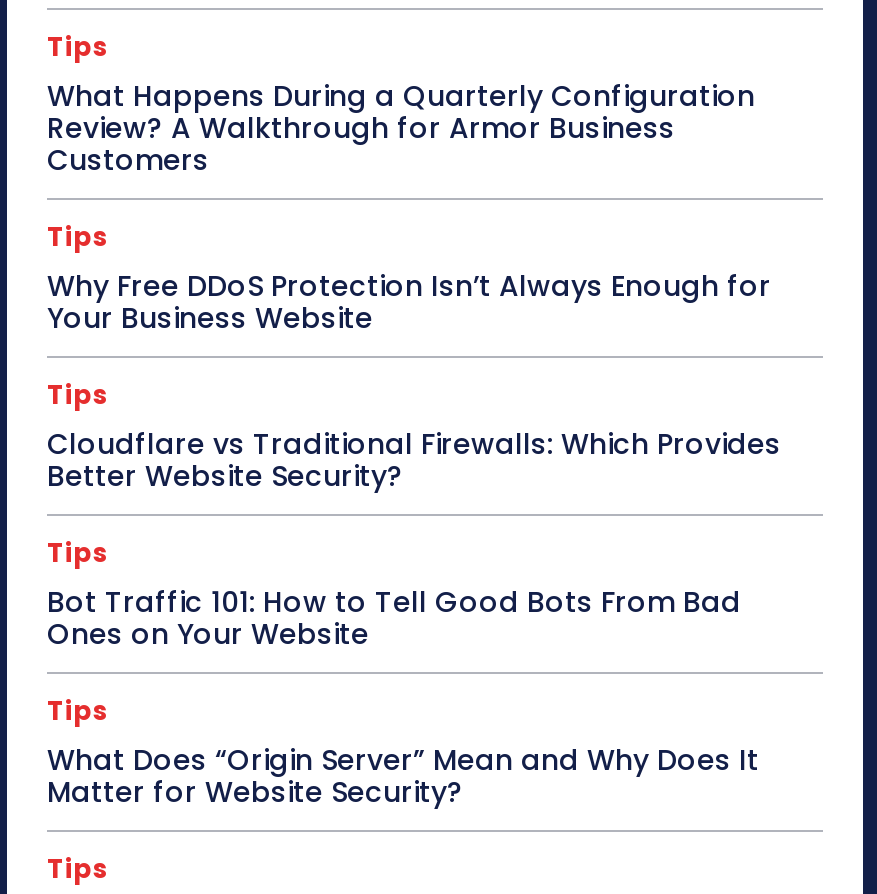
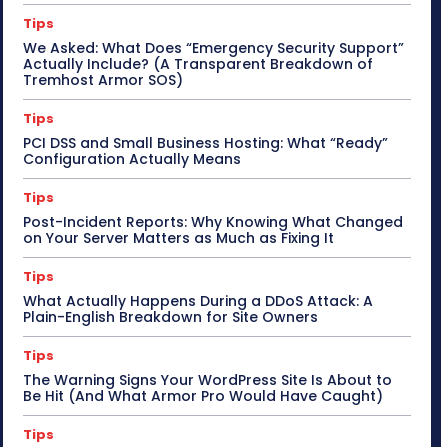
[47,77,755,181] What Happens During a Quarterly Configuration | Review? A Walkthrough for Armor Business | Customers -> [23,38,404,90] We Asked: What Does “Emergency Security Support” | Actually Include? (A Transparent Breakdown of | Tremhost Armor SOS)
[47,267,771,339] Why Free DDoS Protection Isn’t Always Enough for | Your Business Website -> [23,133,388,169] PCI DSS and Small Business Hosting: What “Ready” | Configuration Actually Means
[47,425,781,497] Cloudflare vs Traditional Firewalls: Which Provides | Better Website Security? -> [23,212,403,248] Post-Incident Reports: Why Knowing What Changed | on Your Server Matters as Much as Fixing It
[47,583,741,655] Bot Traffic 101: How to Tell Good Bots From Bad | Ones on Your Website -> [23,291,373,327] What Actually Happens During a DDoS Attack: A | Plain-English Breakdown for Site Owners
[47,741,759,813] What Does “Origin Server” Mean and Why Does It | Matter for Website Security? -> [23,370,392,406] The Warning Signs Your WordPress Site Is About to | Be Hit (And What Armor Pro Would Have Caught)

